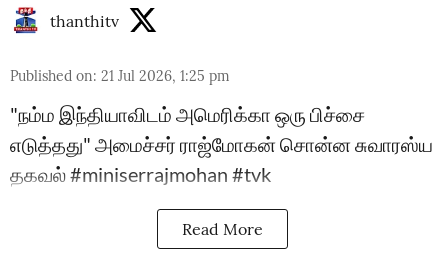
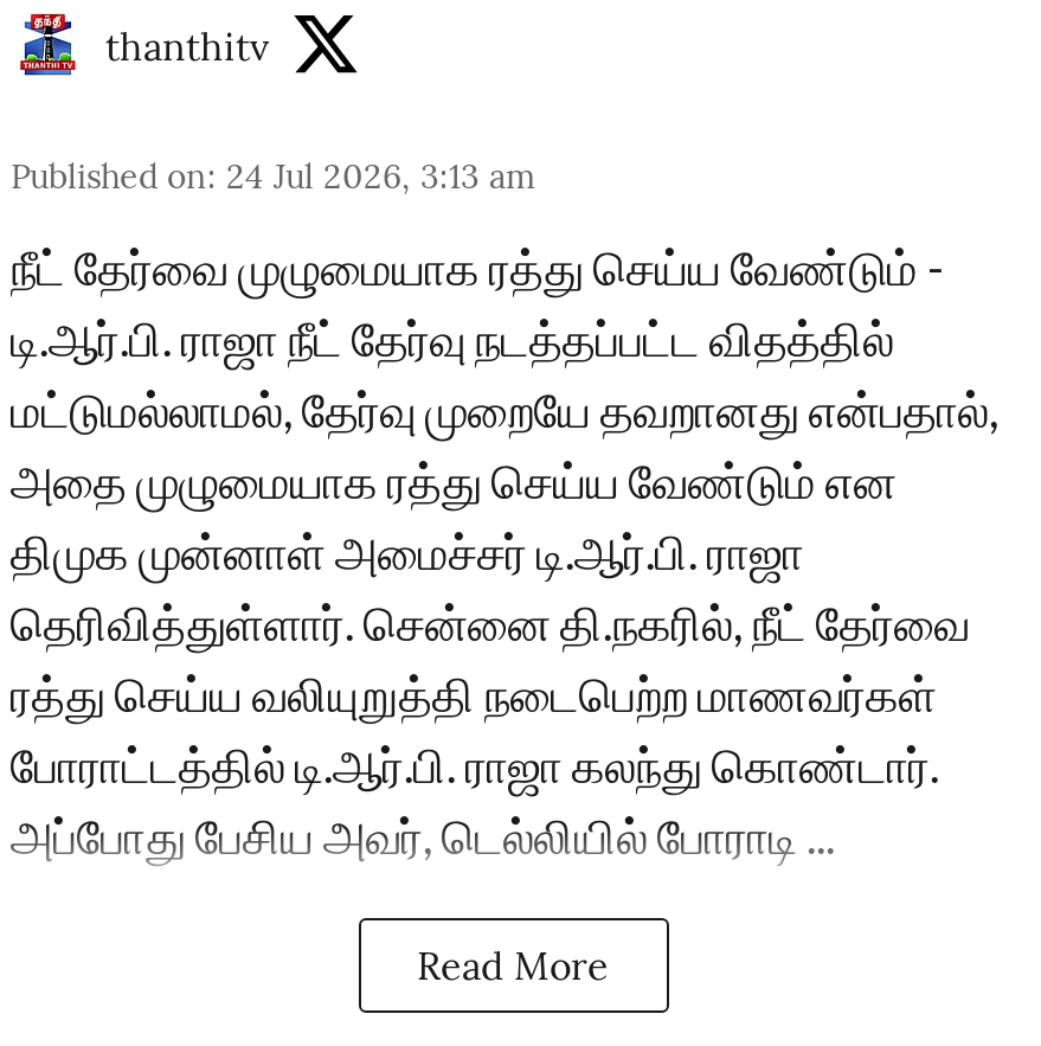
[10,66,230,84] Published on: 21 Jul 2026, 1:25 pm -> [11,154,536,197] Published on: 24 Jul 2026, 3:13 am
[10,101,433,185] "நம்ம இந்தியாவிடம் அமெரிக்கா ஒரு பிச்சை | எடுத்தது" அமைச்சர் ராஜ்மோகன் சொன்ன சுவாரஸ்ய | தகவல் #miniserrajmohan #tvk -> [11,237,998,862] நீட் தேர்வை முழுமையாக ரத்து செய்ய வேண்டும் - | டி.ஆர்.பி. ராஜா நீட் தேர்வு நடத்தப்பட்ட விதத்தில் | மட்டுமல்லாமல், தேர்வு முறையே தவறானது என்பதால், | அதை முழுமையாக ரத்து செய்ய வேண்டும் என | திமுக முன்னாள் அமைச்சர் டி.ஆர்.பி. ராஜா | தெரிவித்துள்ளார். சென்னை தி.நகரில், நீட் தேர்வை | ரத்து செய்ய வலியுறுத்தி நடைபெற்ற மாணவர்கள் | போராட்டத்தில் டி.ஆர்.பி. ராஜா கலந்து கொண்டார். | அப்போது பேசிய அவர், டெல்லியில் போராடி ...

